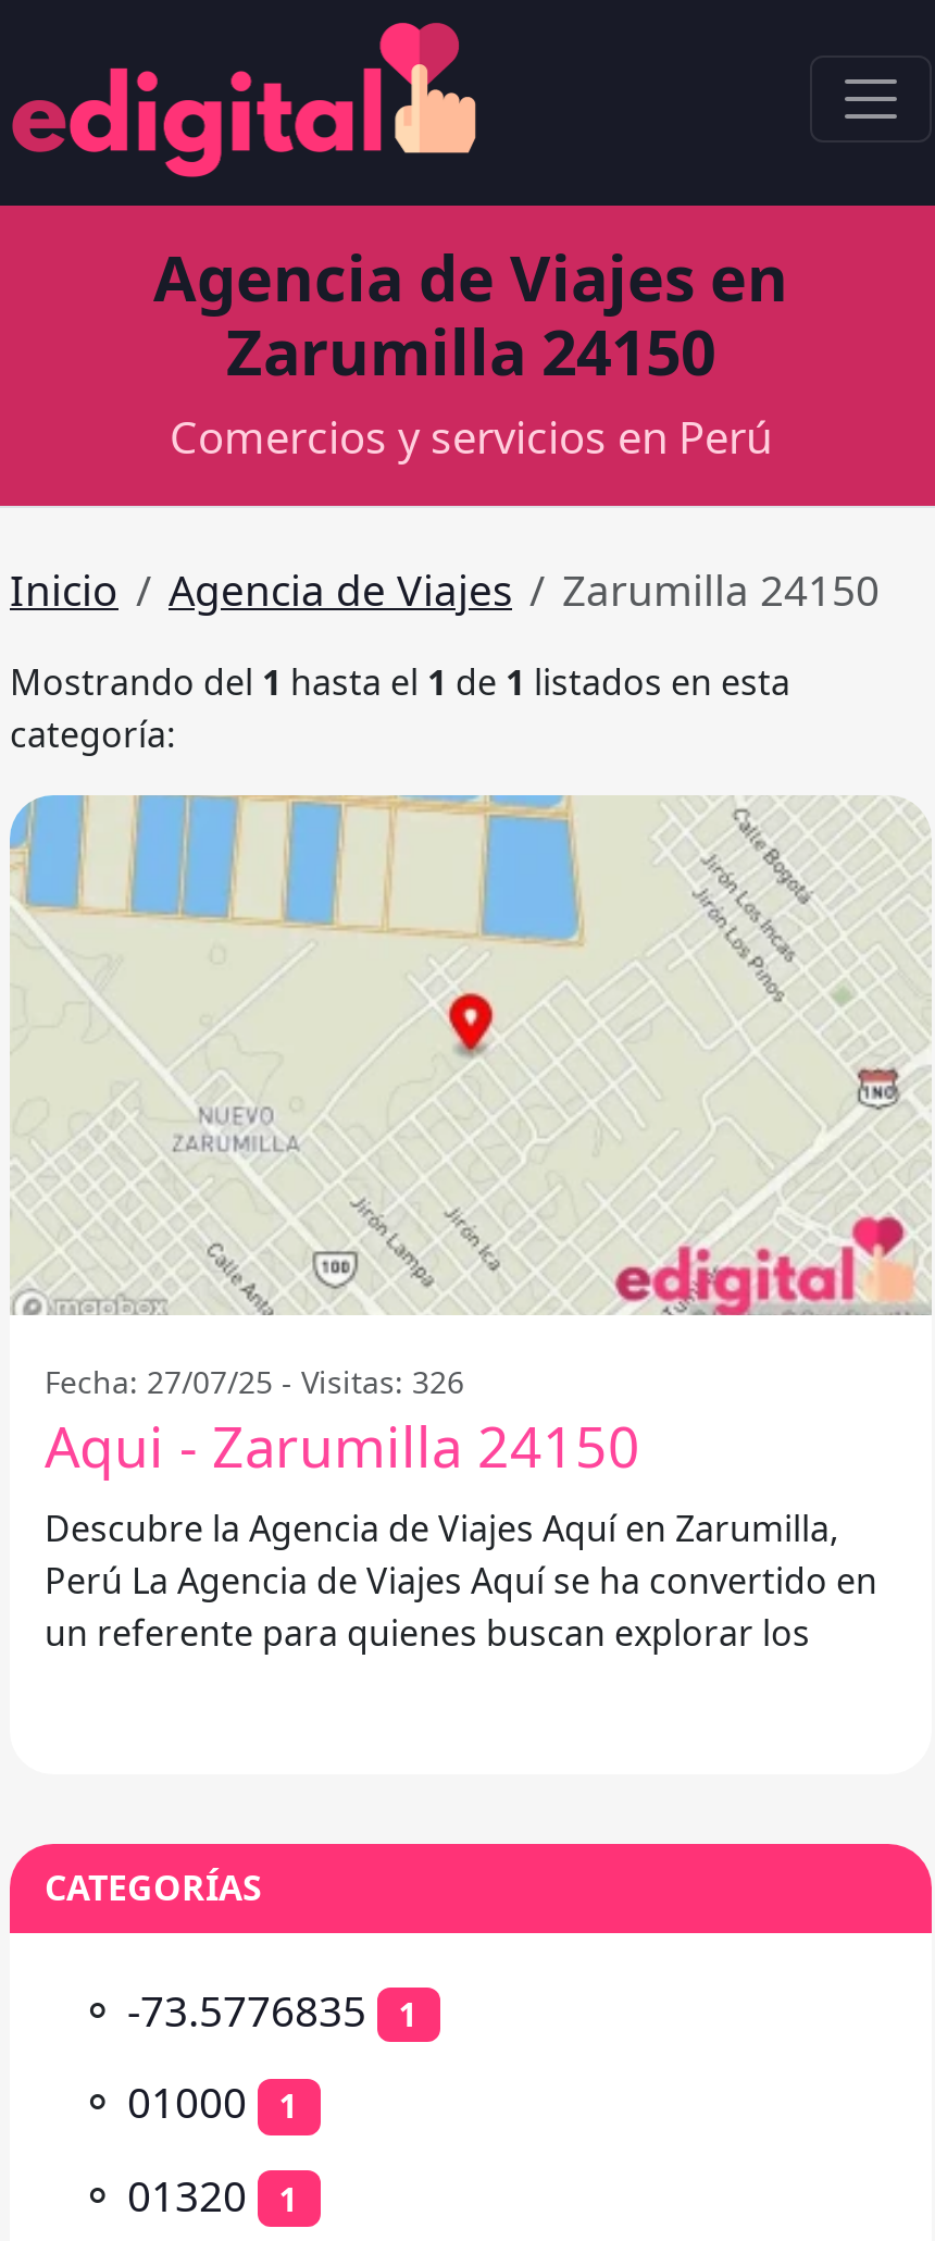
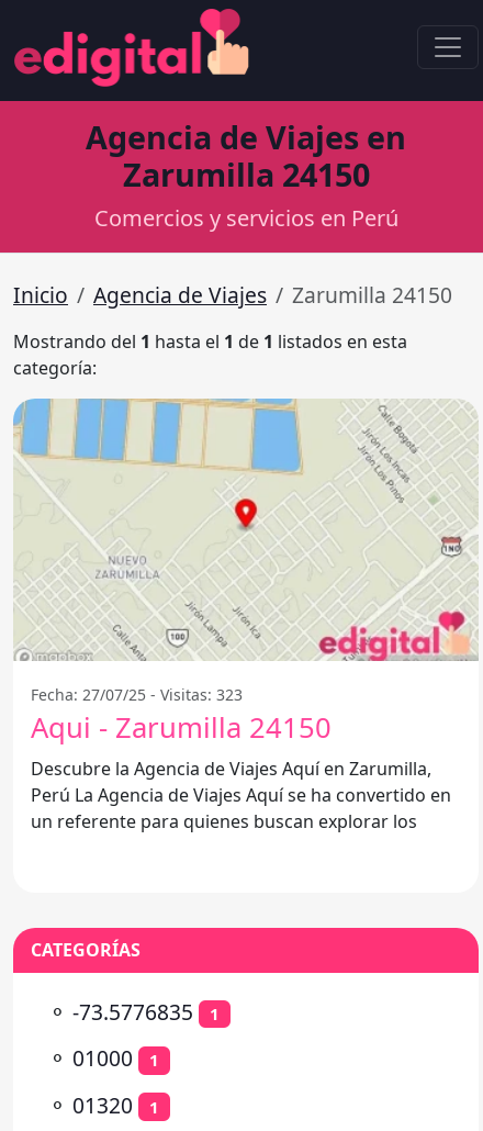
[45,1360,464,1401] Fecha: 27/07/25 - Visitas: 326 -> [31,684,243,704] Fecha: 27/07/25 - Visitas: 323

